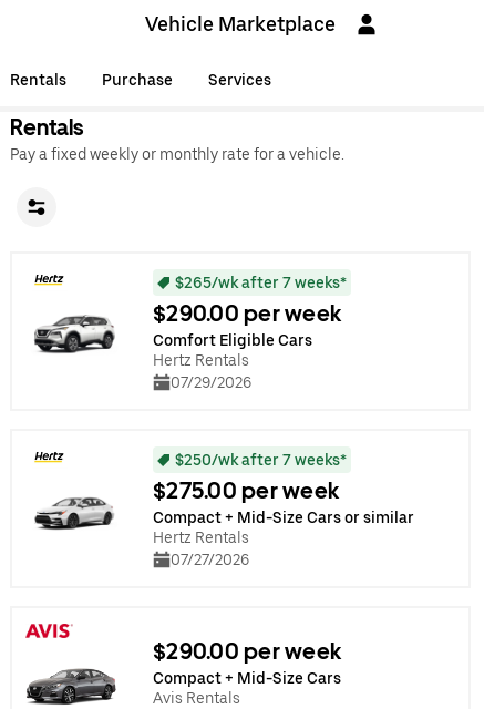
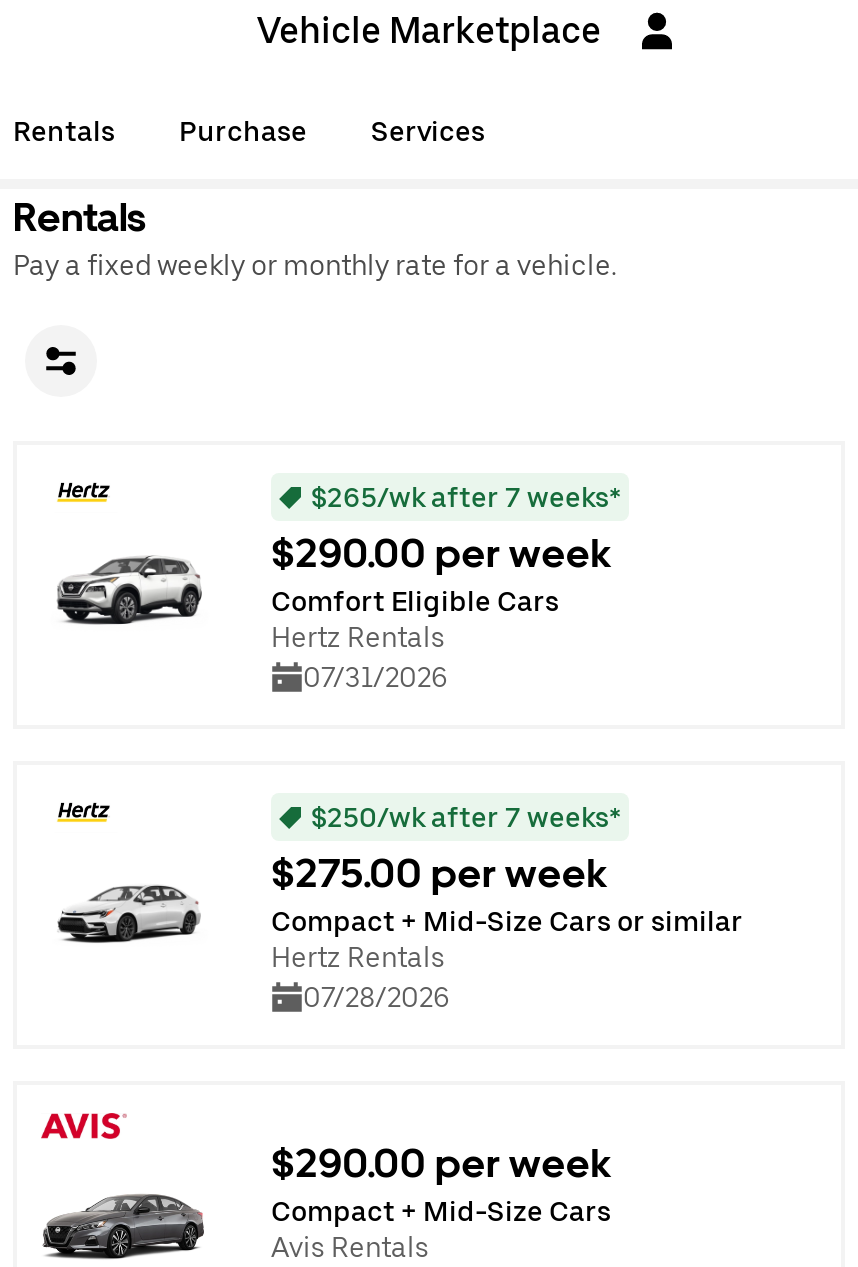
[171,373,251,391] 07/29/2026 -> [303,661,447,693] 07/31/2026
[171,551,249,568] 07/27/2026 -> [303,981,449,1013] 07/28/2026

